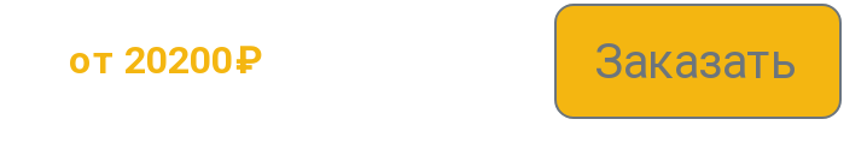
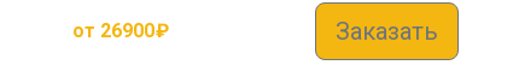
[69,37,262,83] от 20200₽ -> [72,19,169,42] от 26900₽

